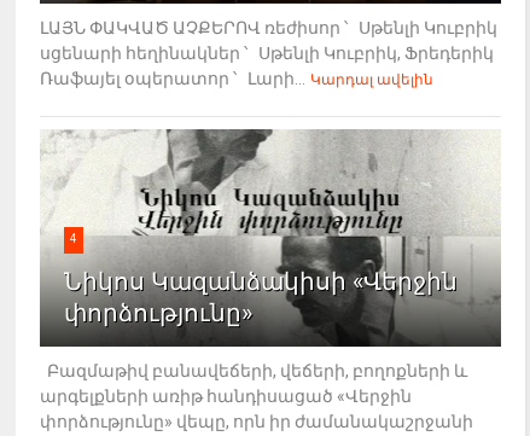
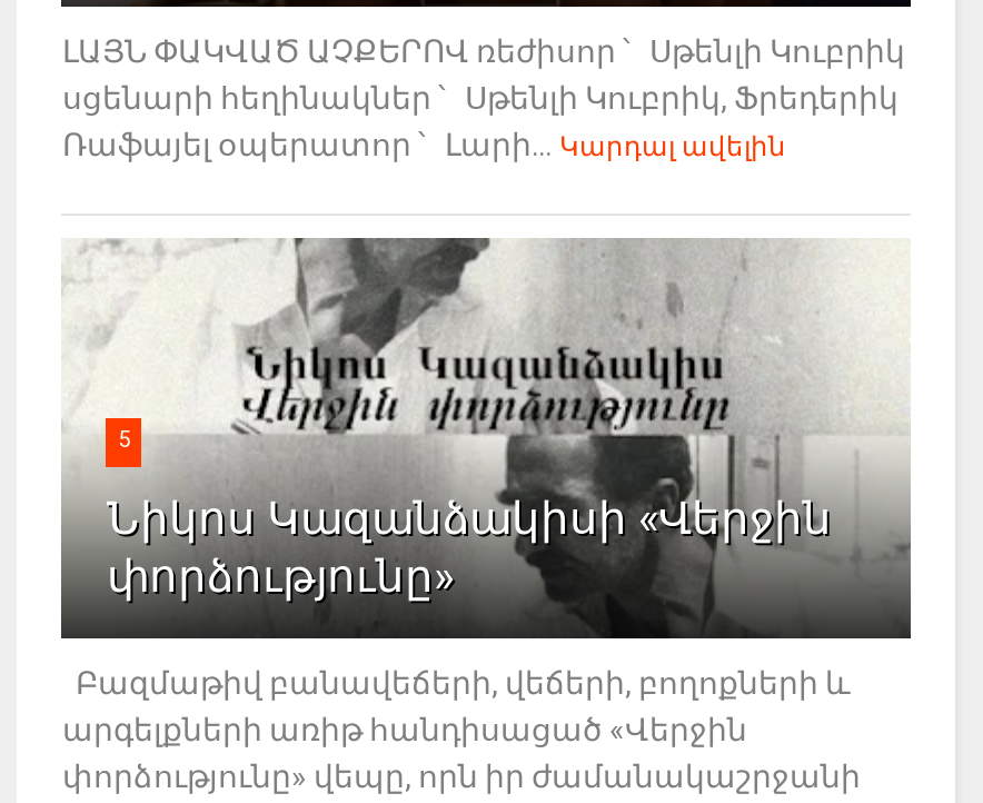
[71,232,78,245] 4 -> [118,427,131,452] 5

